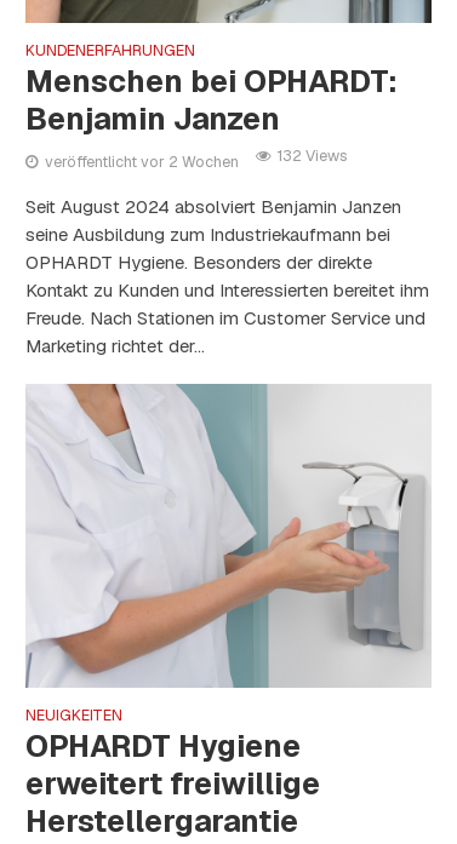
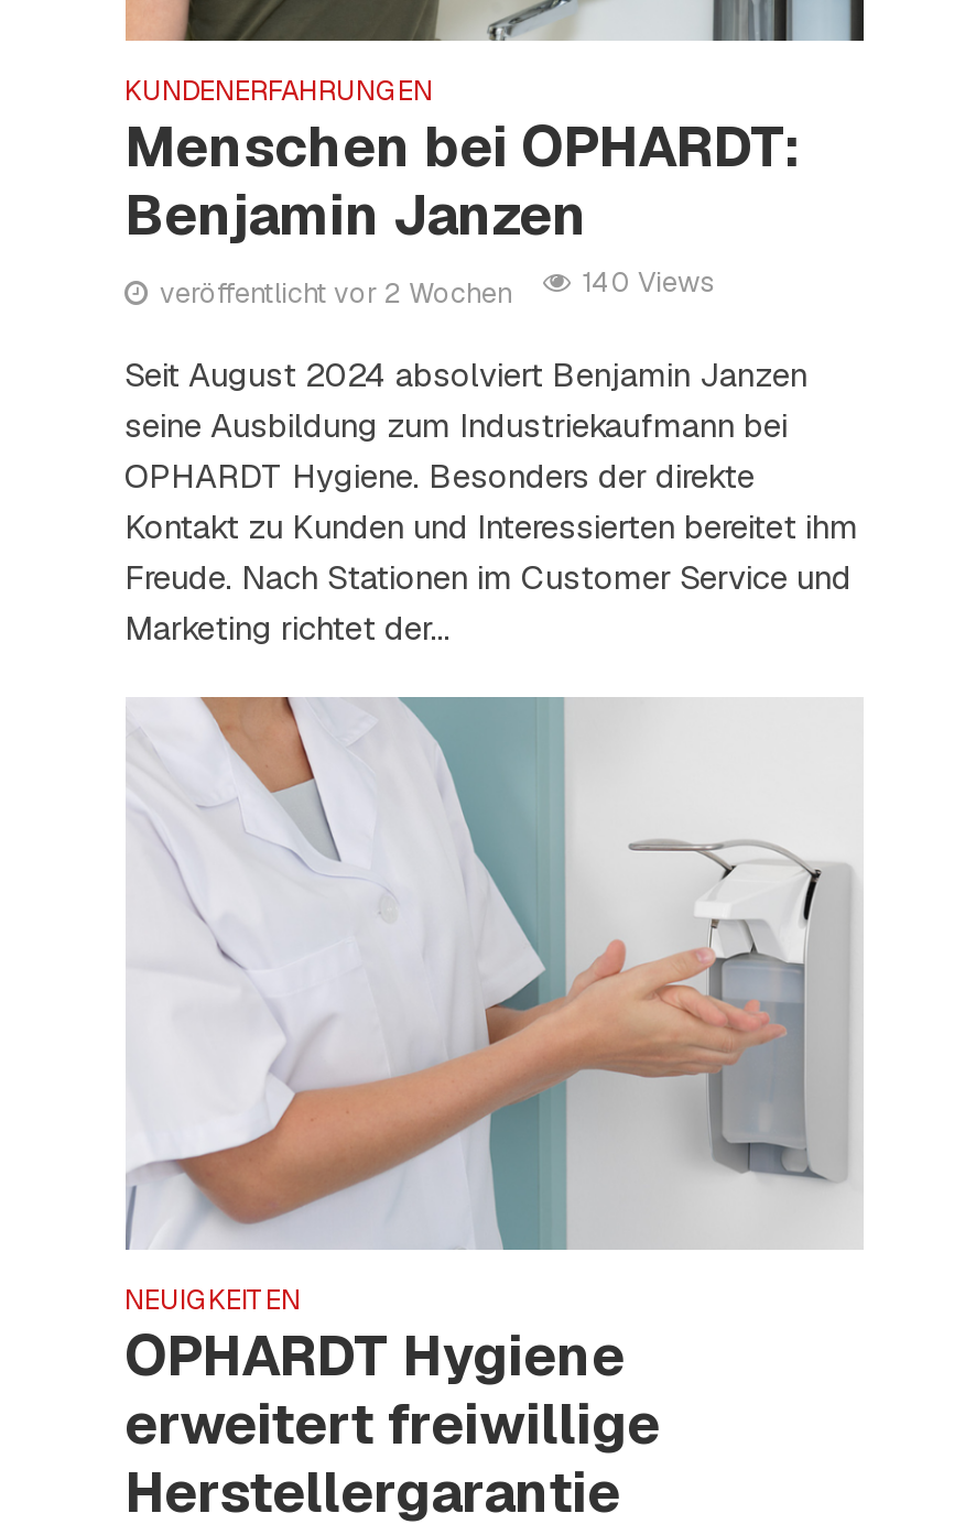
[44,145,347,172] veröffentlicht vor 2 Wochen 132 Views -> [160,264,715,312] veröffentlicht vor 2 Wochen 140 Views

